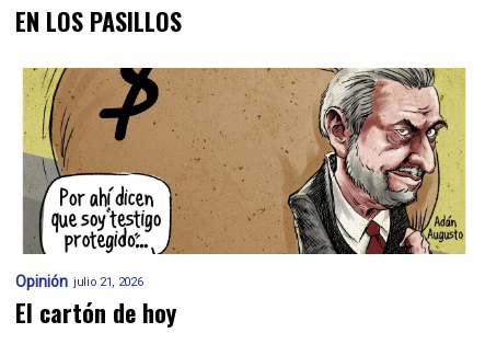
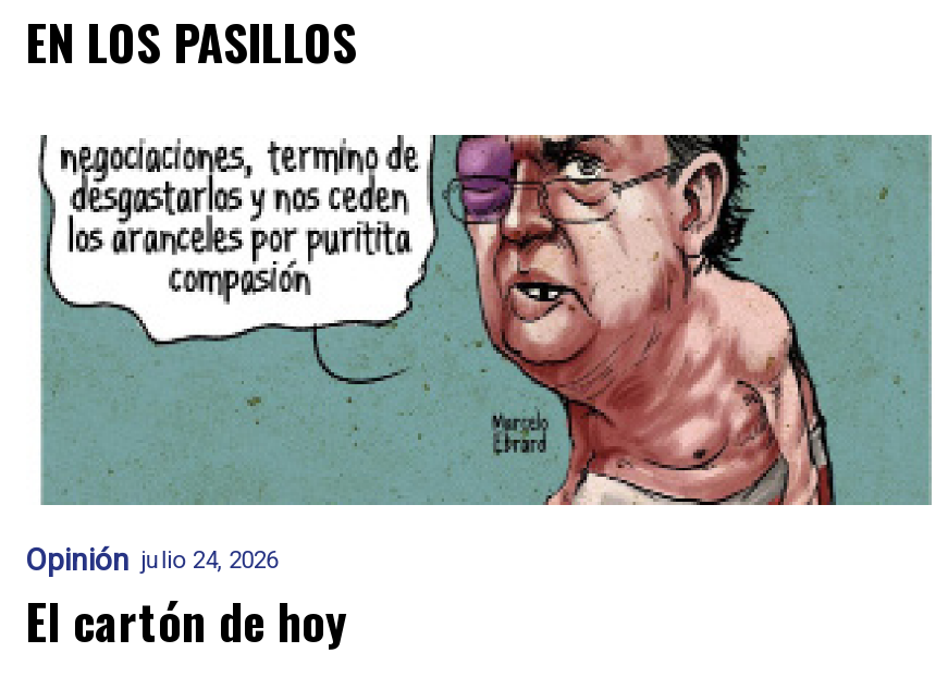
[15,67,471,290] [image] | Opinión julio 21, 2026 -> [25,133,933,577] [image] | Opinión julio 24, 2026

